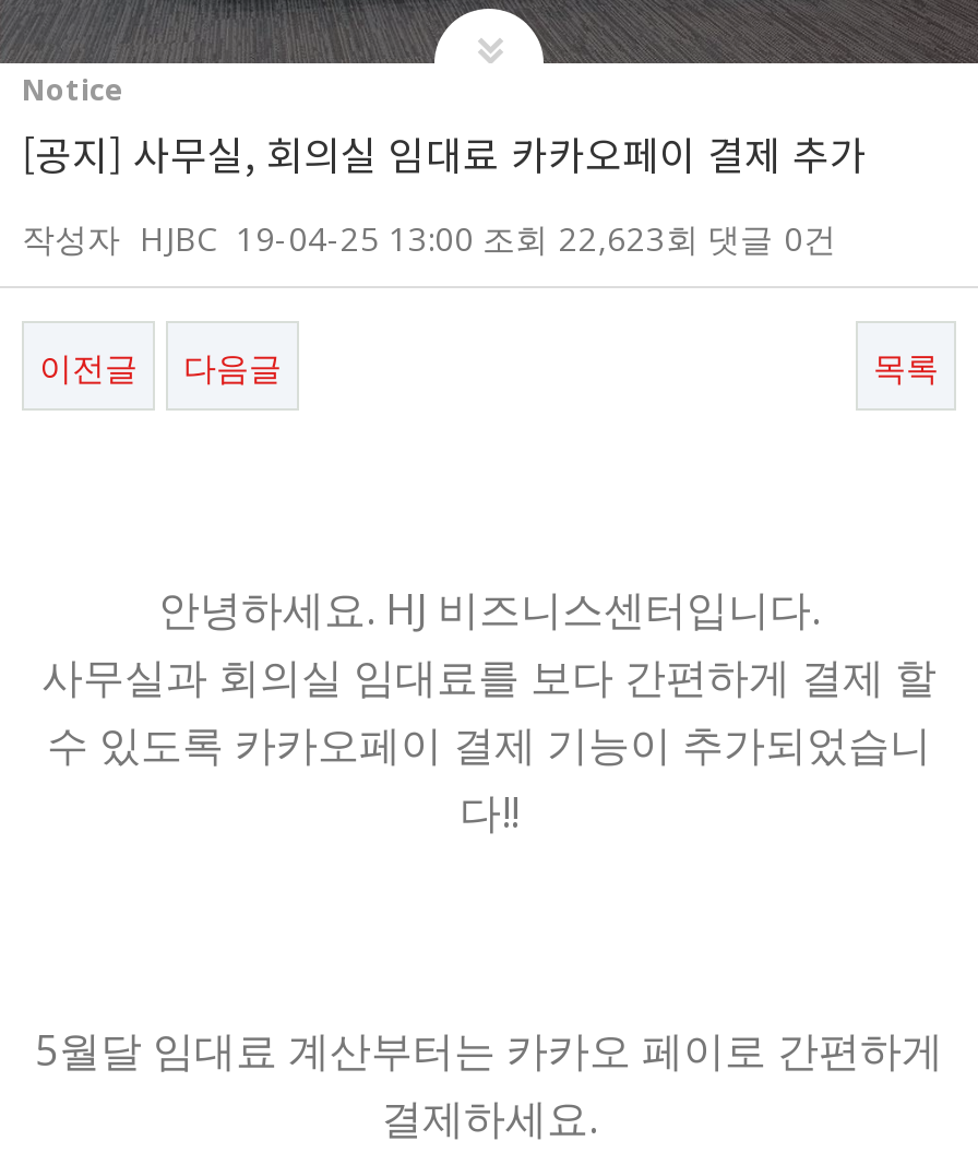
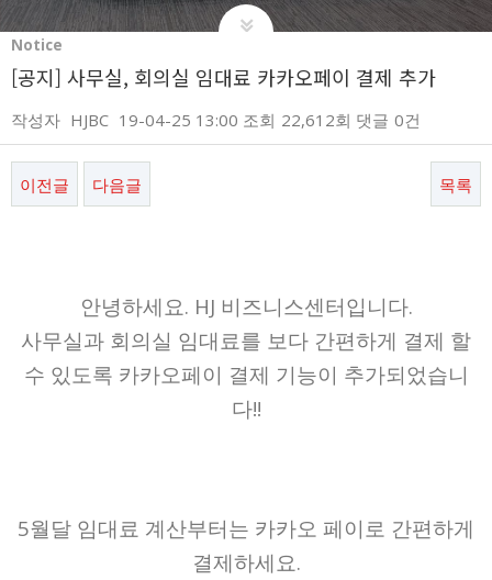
[22,216,836,260] 작성자 HJBC 19-04-25 13:00 조회 22,623회 댓글 0건 -> [11,109,421,131] 작성자 HJBC 19-04-25 13:00 조회 22,612회 댓글 0건

